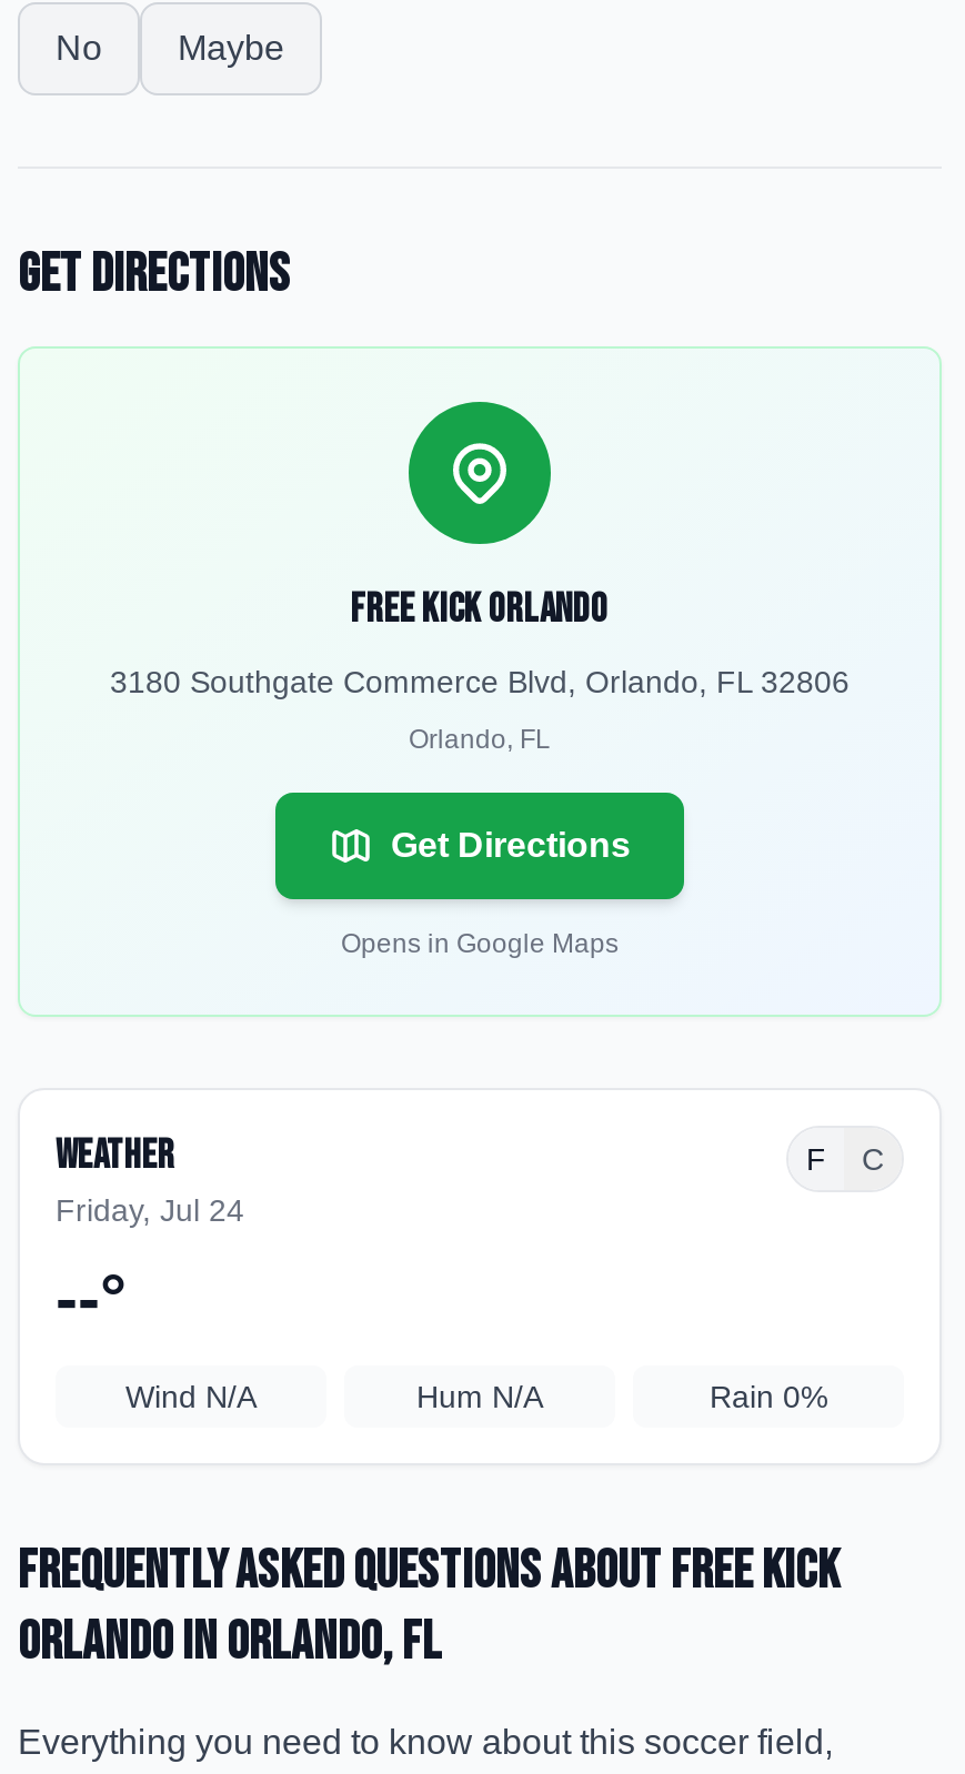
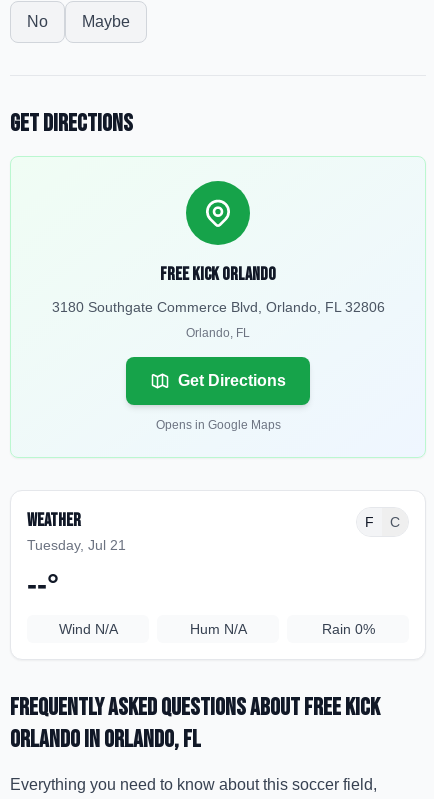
[56,1192,244,1228] Friday, Jul 24 -> [27,537,126,553] Tuesday, Jul 21

